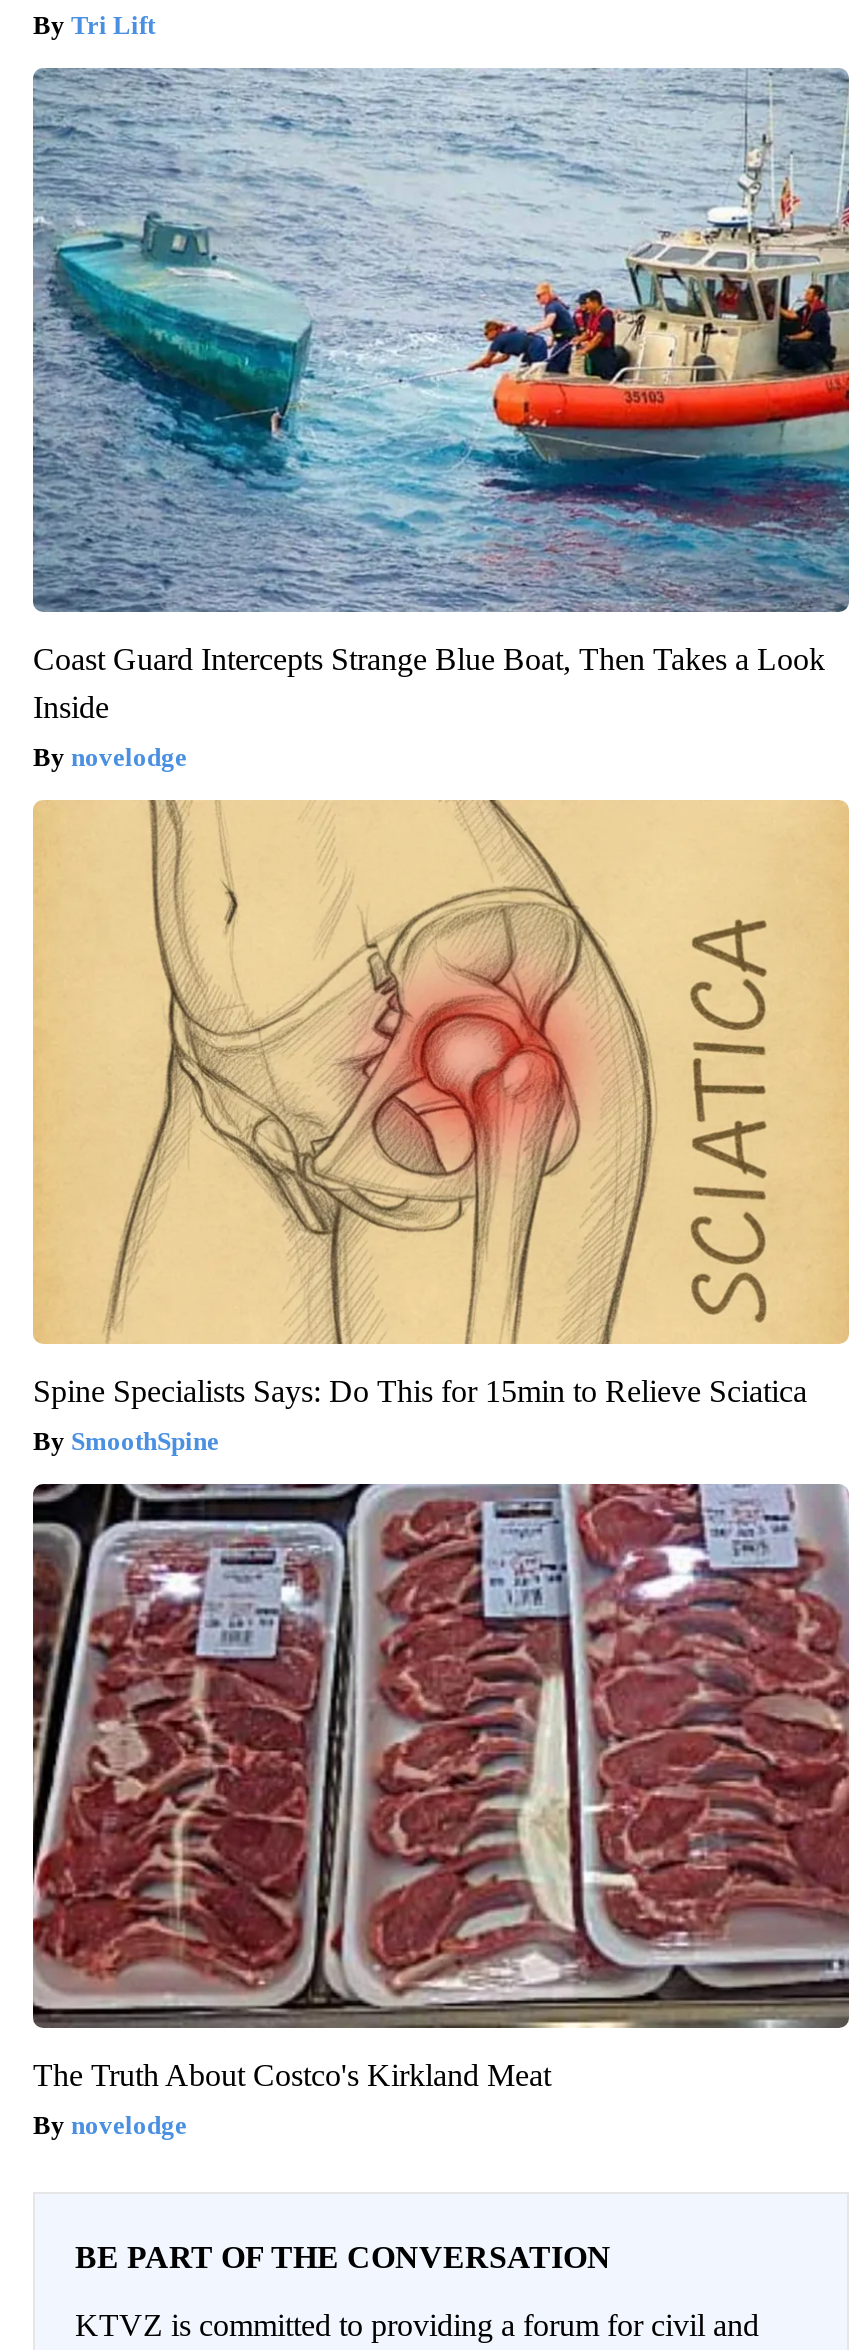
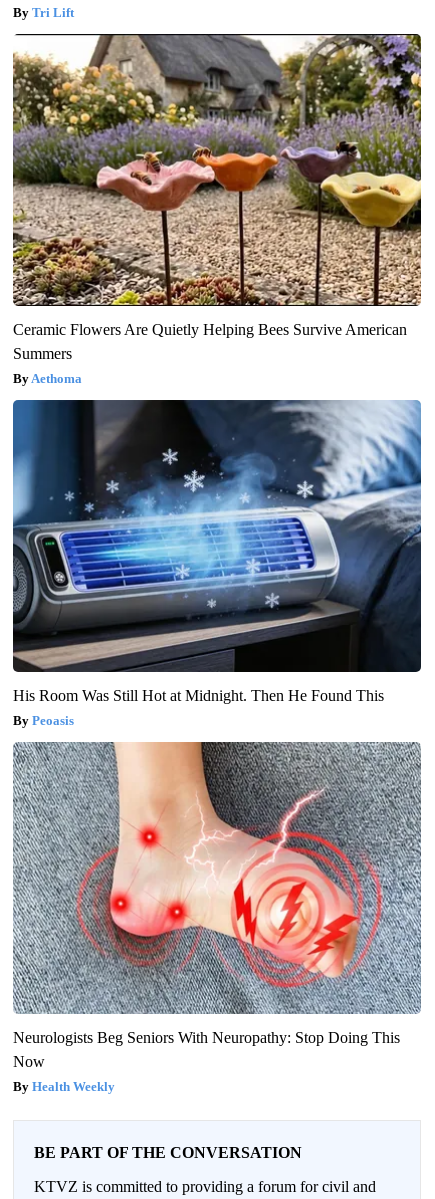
[33,66,851,724] [image] | Coast Guard Intercepts Strange Blue Boat, Then Takes a Look | Inside -> [12,33,422,362] [image] | Ceramic Flowers Are Quietly Helping Bees Survive American | Summers
[71,742,187,772] novelodge -> [31,371,82,386] Aethoma
[31,798,851,1408] [image] | Spine Specialists Says: Do This for 15min to Relieve Sciatica -> [12,399,422,704] [image] | His Room Was Still Hot at Midnight. Then He Found This
[71,1426,219,1456] SmoothSpine -> [32,713,74,728] Peoasis
[31,1482,851,2092] [image] | The Truth About Costco's Kirkland Meat -> [13,741,422,1070] [image] | Neurologists Beg Seniors With Neuropathy: Stop Doing This | Now
[71,2110,187,2140] novelodge -> [32,1079,115,1094] Health Weekly

